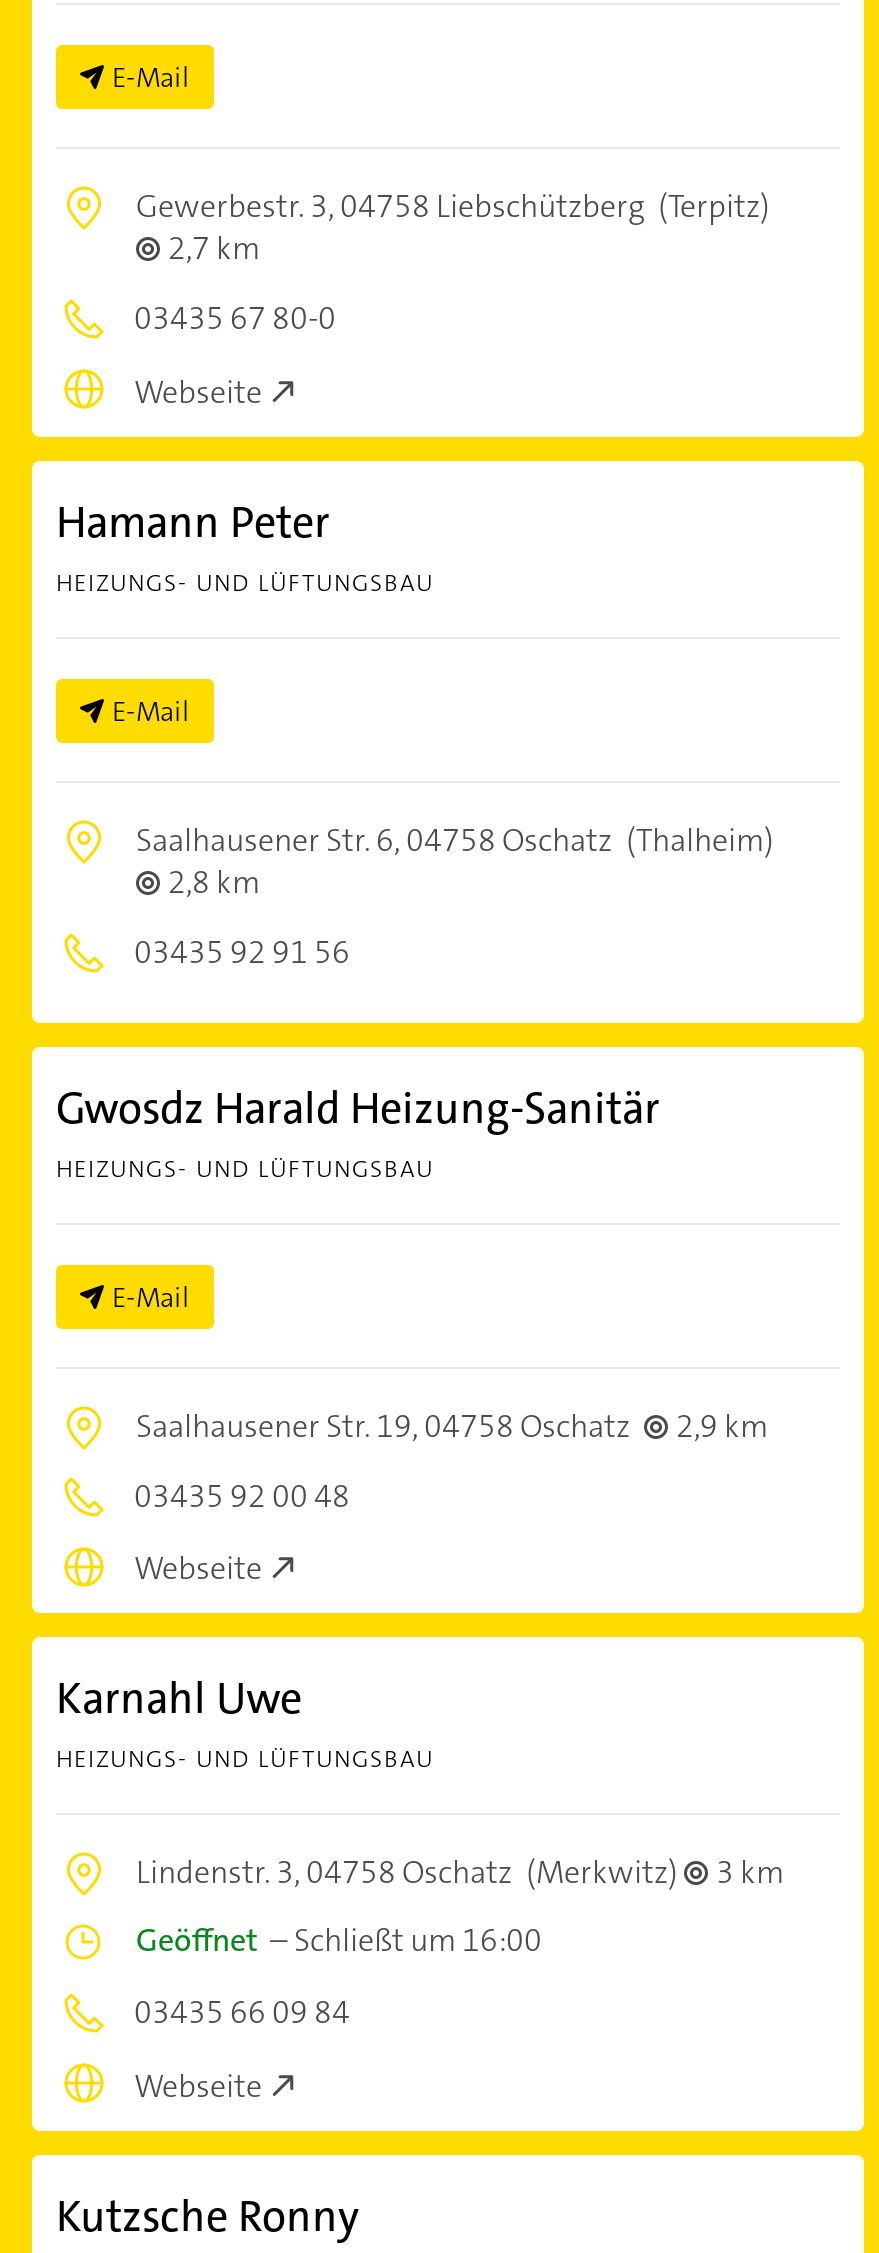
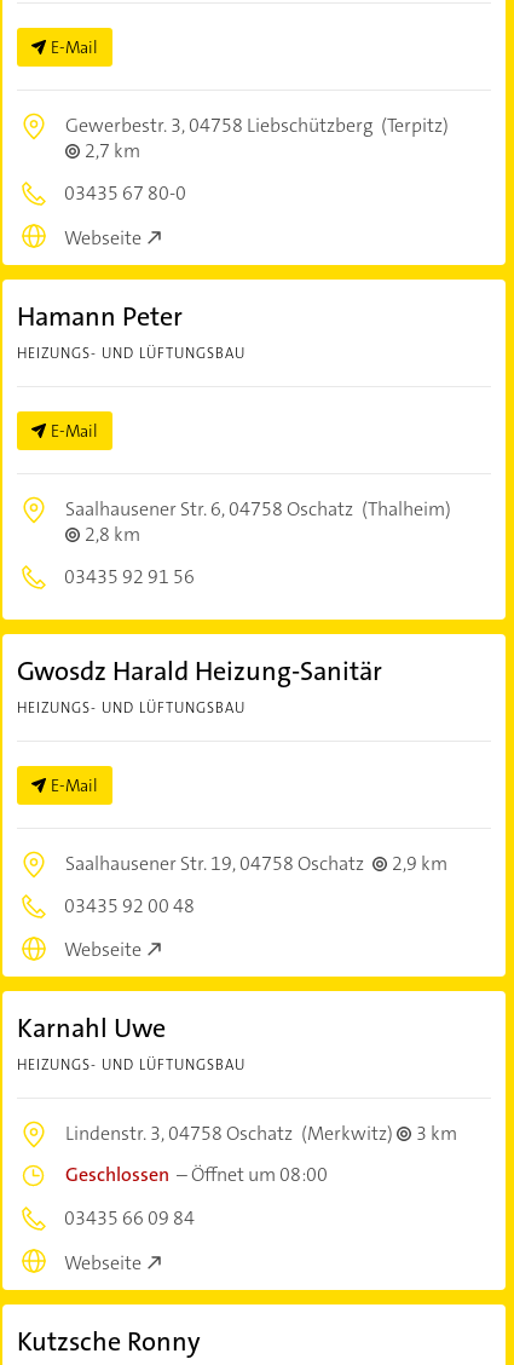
[136,1919,542,1961] Geöffnet – Schließt um 16:00 -> [65,1162,328,1187] Geschlossen – Öffnet um 08:00

